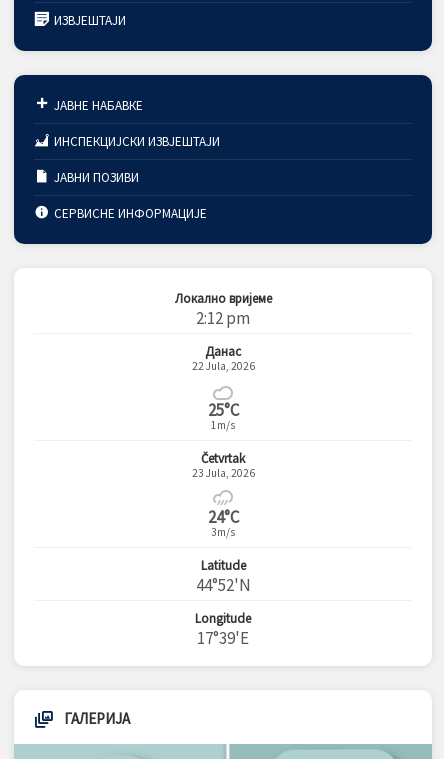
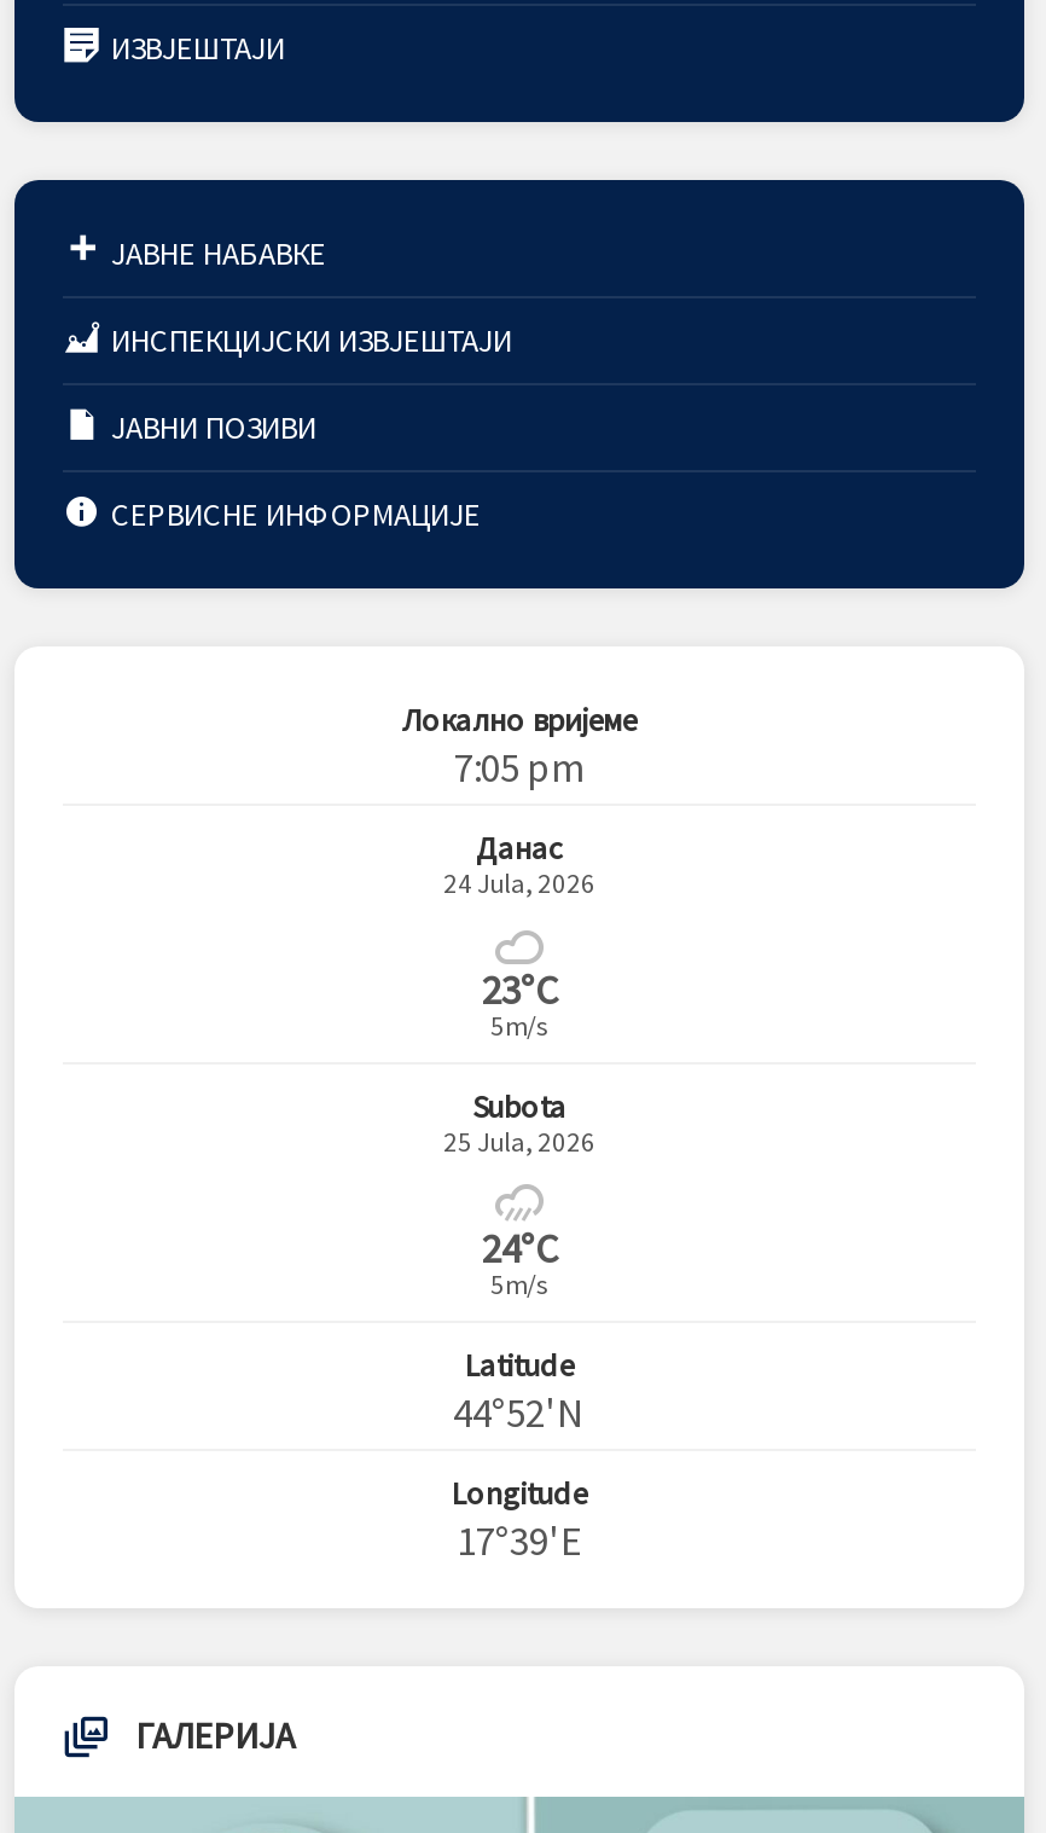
[196,307,250,329] 2:12 pm -> [454,741,585,794] 7:05 pm
[191,359,254,373] 22 Jula, 2026 -> [443,866,595,900] 24 Jula, 2026
[207,399,238,432] 25°C | 1m/s -> [482,963,557,1043] 23°C | 5m/s
[191,450,254,480] Četvrtak | 23 Jula, 2026 -> [443,1086,595,1159] Subota | 25 Jula, 2026
[211,525,235,539] 3m/s -> [490,1268,548,1301] 5m/s

